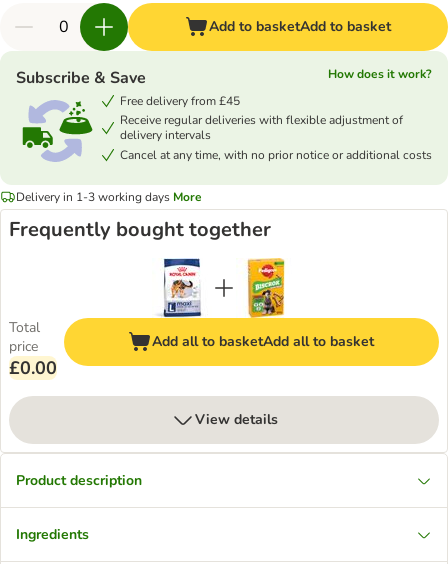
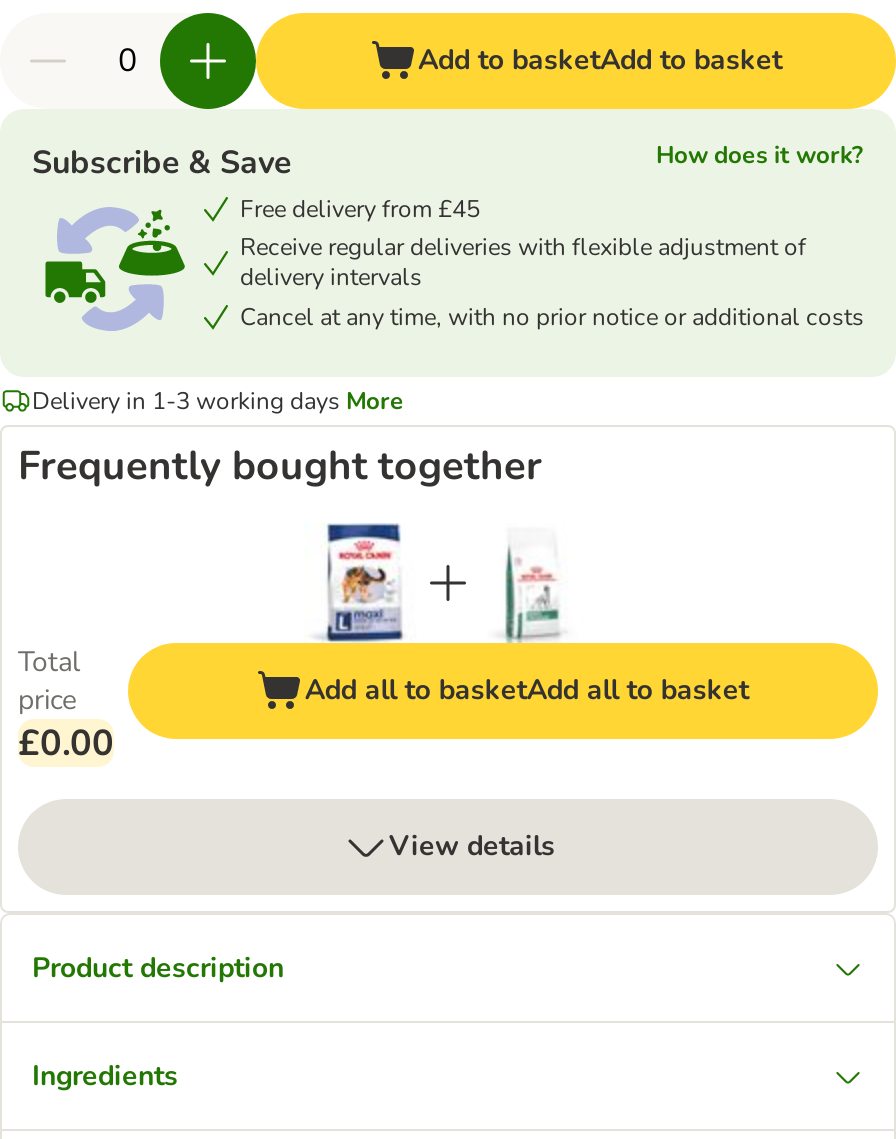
[246,257,286,318] [image] -> [494,523,570,645] [image]

